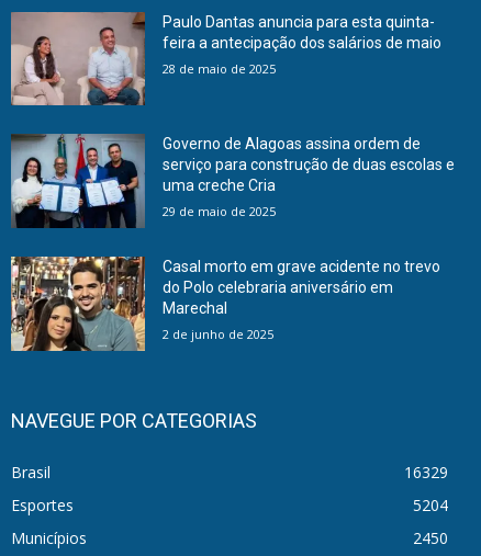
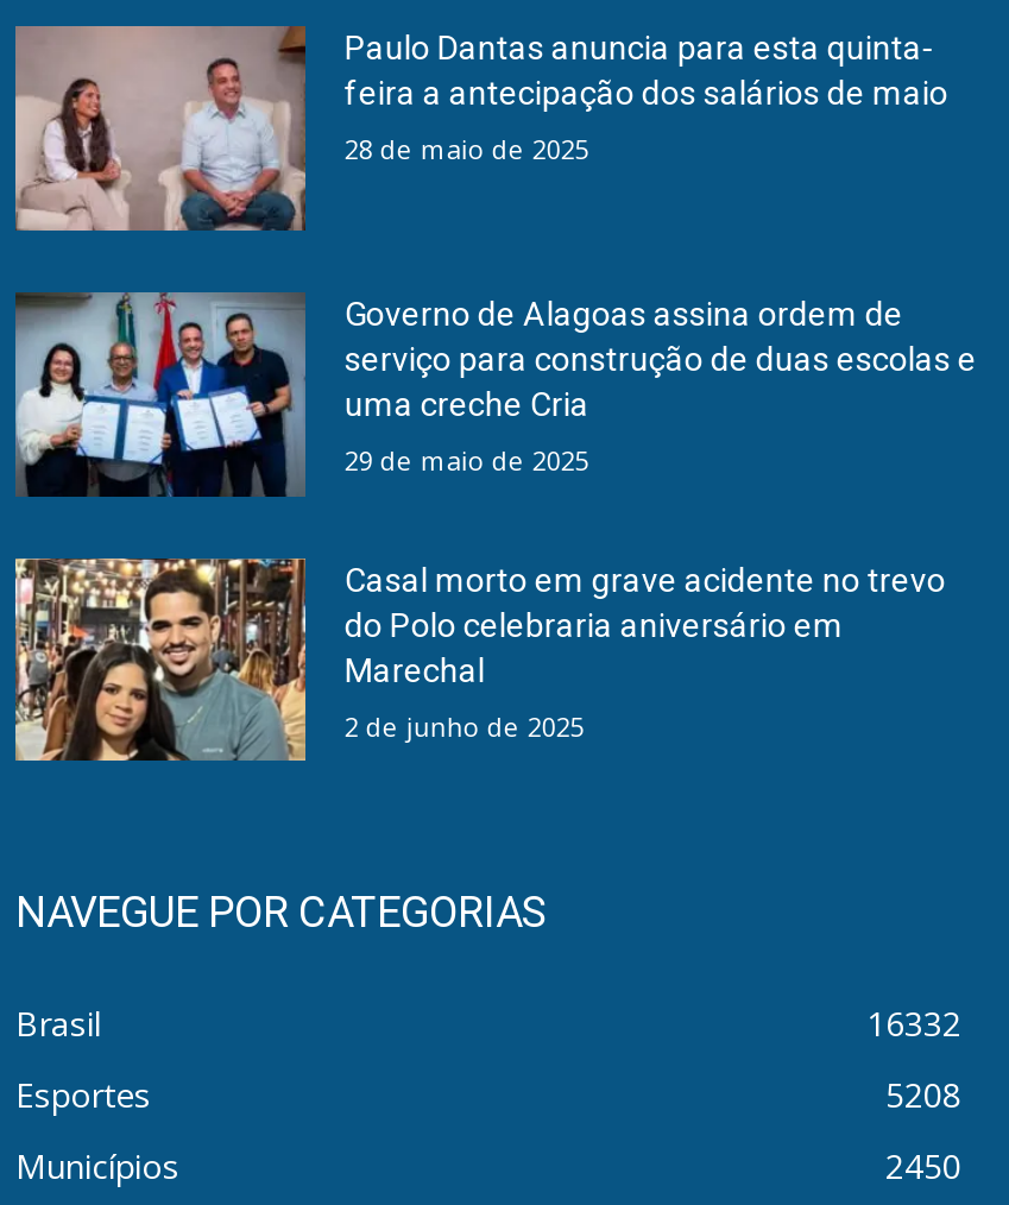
[404,461,448,482] 16329 -> [866,1001,961,1046] 16332
[413,494,448,515] 5204 -> [885,1072,961,1117] 5208

